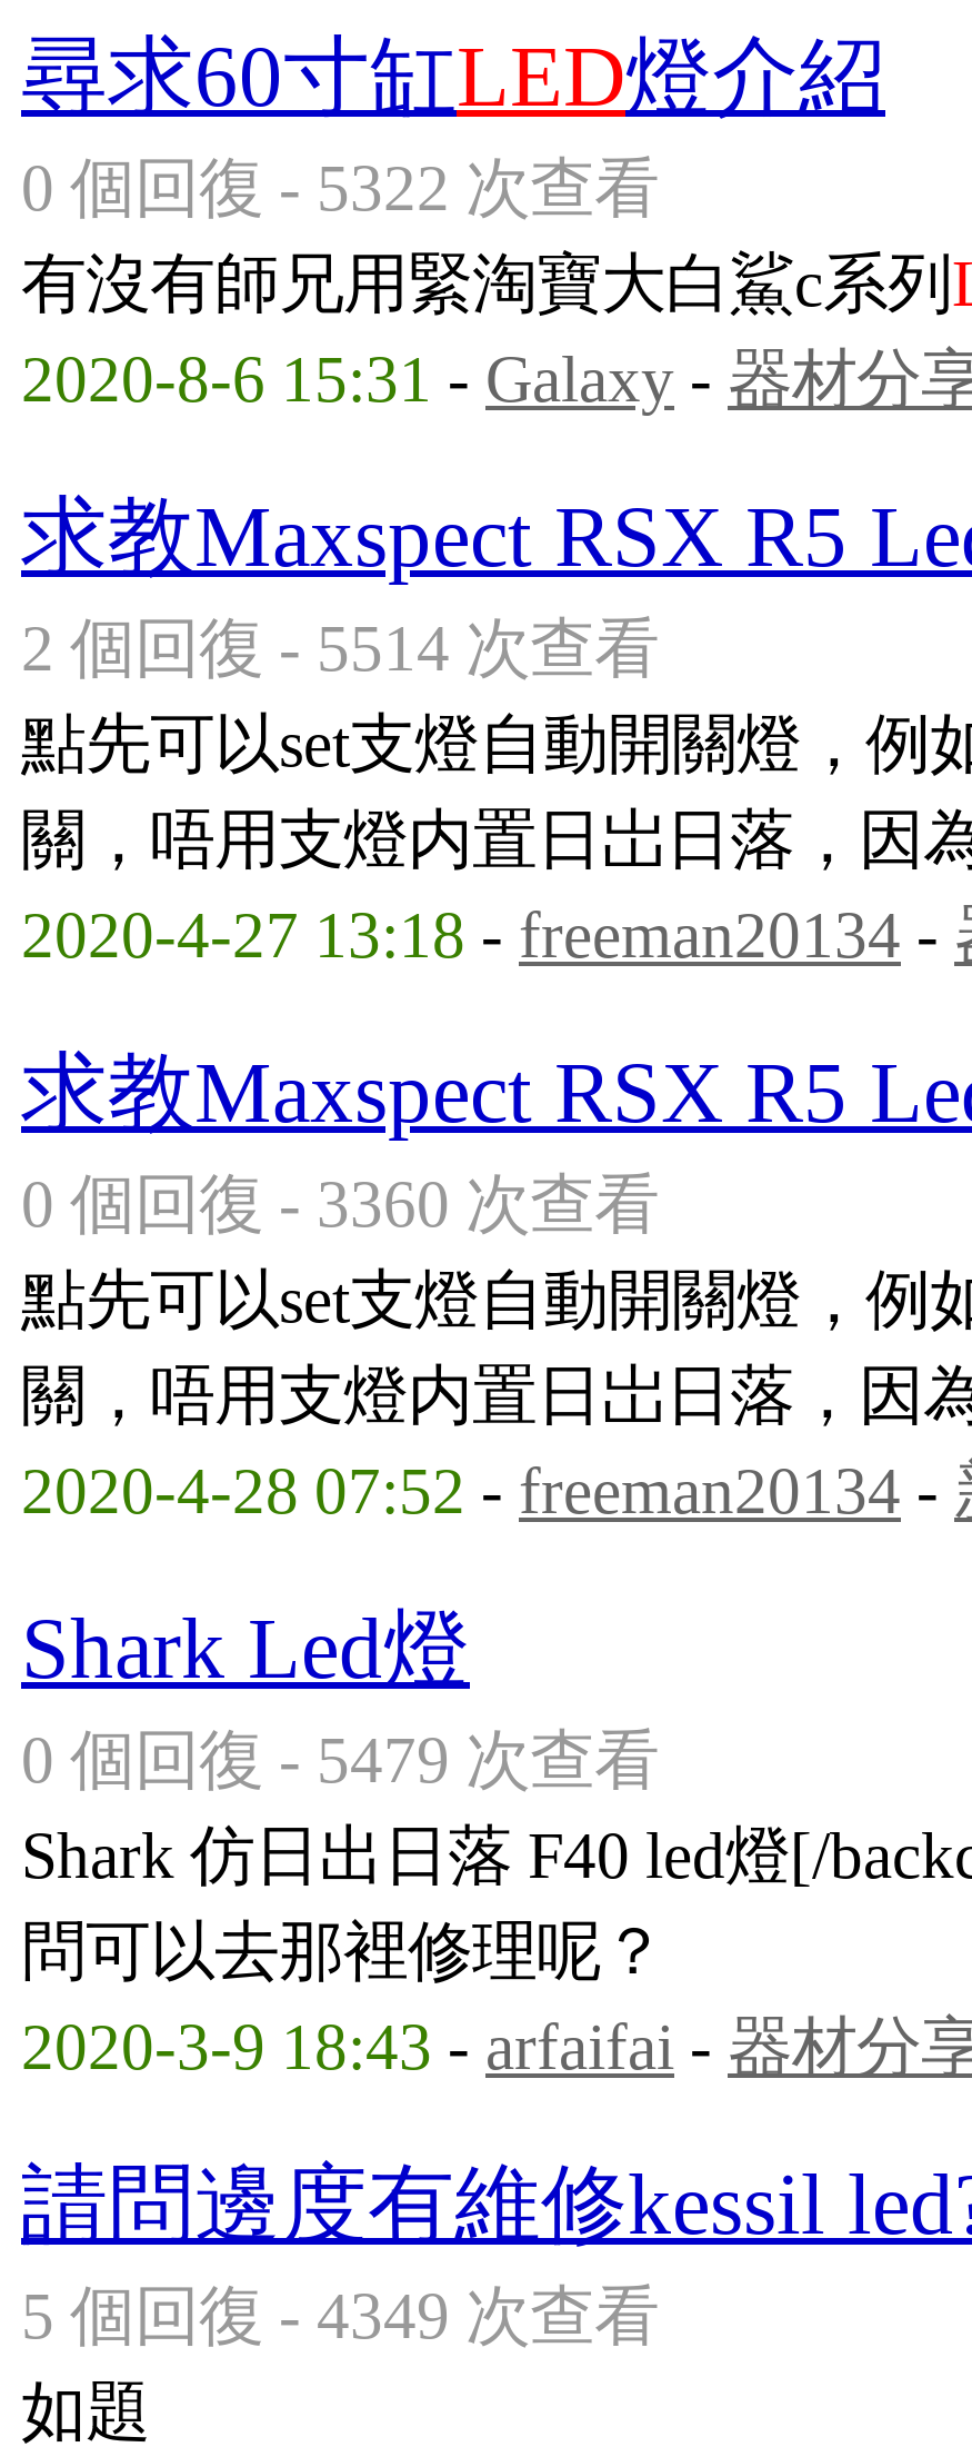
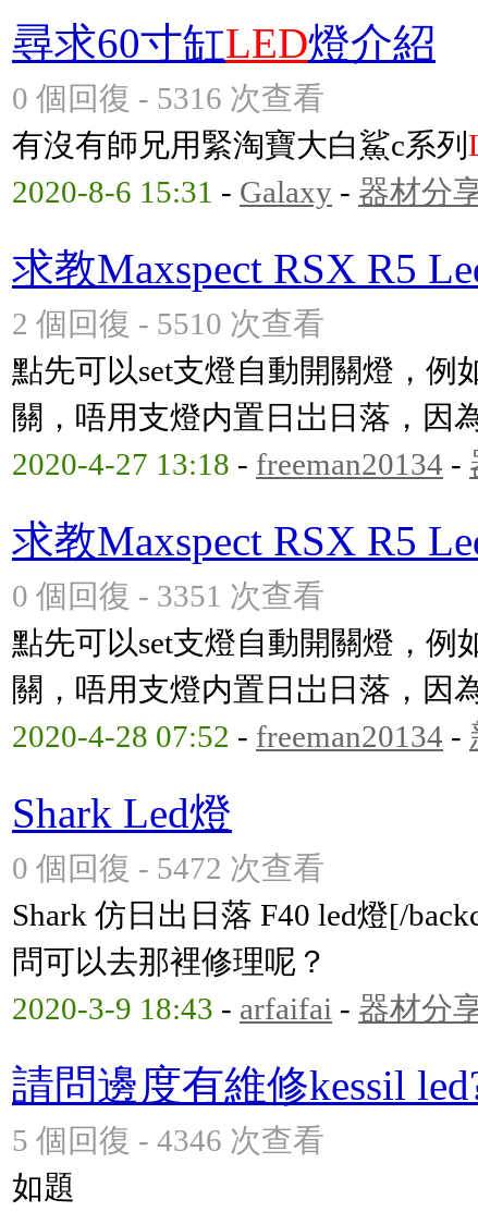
[21,152,659,223] 0 個回復 - 5322 次查看 -> [12,81,324,115] 0 個回復 - 5316 次查看
[21,613,659,684] 2 個回復 - 5514 次查看 -> [12,306,324,341] 2 個回復 - 5510 次查看
[21,1168,659,1240] 0 個回復 - 3360 次查看 -> [12,578,324,613] 0 個回復 - 3351 次查看
[21,1724,659,1795] 0 個回復 - 5479 次查看 -> [12,850,324,885] 0 個回復 - 5472 次查看
[21,2280,659,2351] 5 個回復 - 4349 次查看 -> [12,1123,324,1158] 5 個回復 - 4346 次查看

